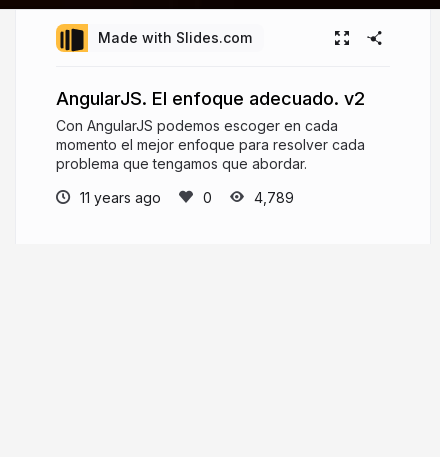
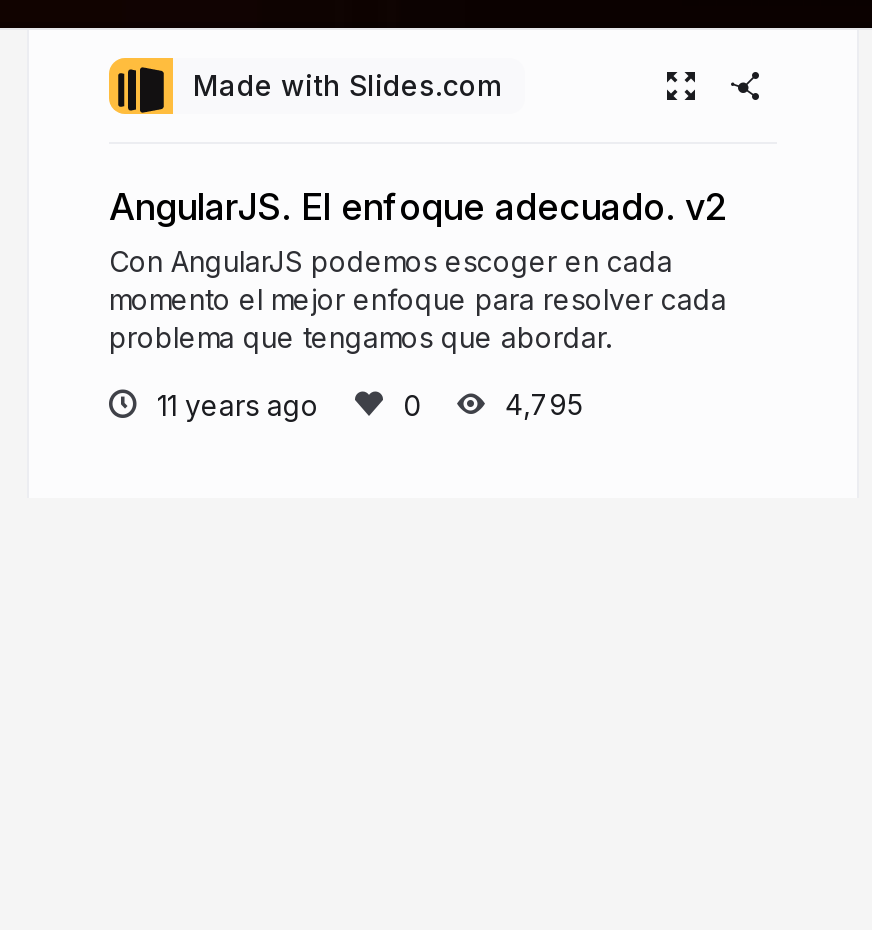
[254,189,294,206] 4,789 -> [505,387,583,421] 4,795

